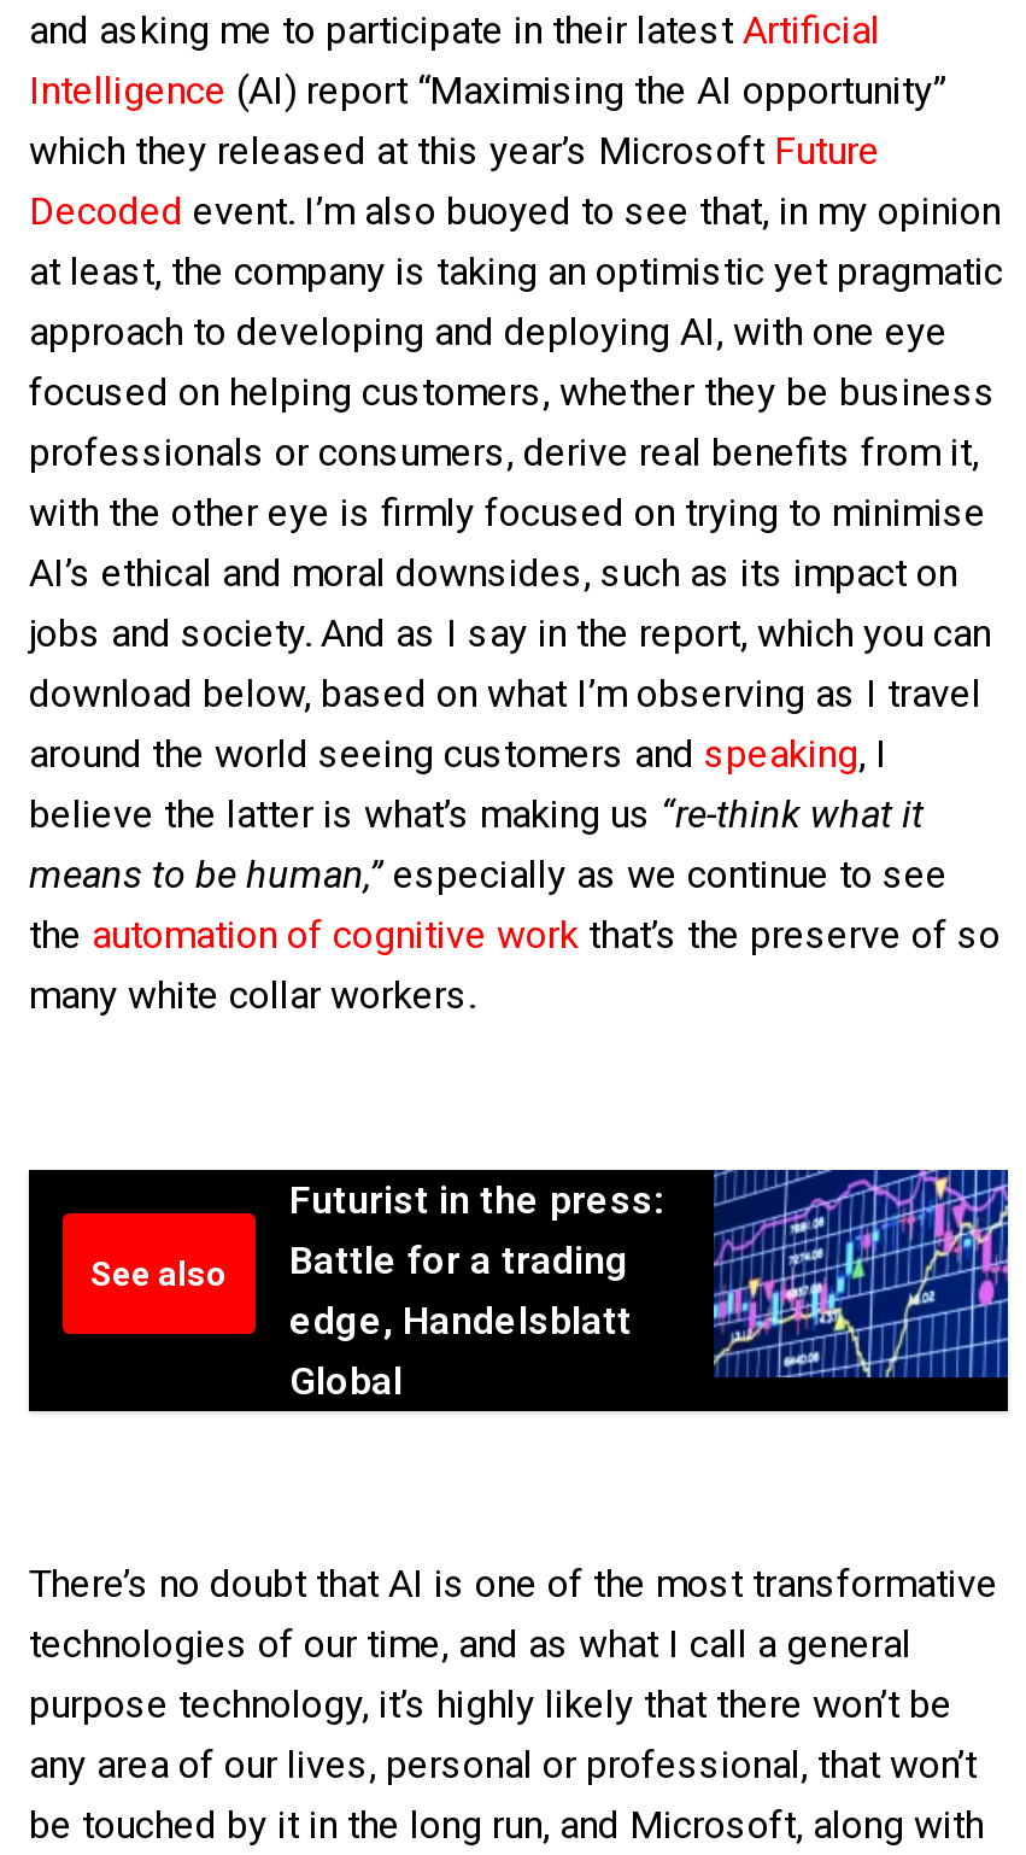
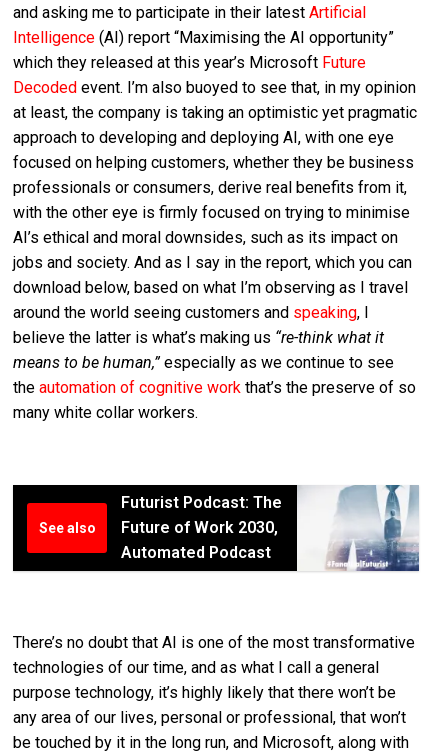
[289,1168,1010,1414] [image] | Futurist in the press: | Battle for a trading | edge, Handelsblatt | Global -> [121,485,420,572] [image] | Futurist Podcast: The | Future of Work 2030, | Automated Podcast

